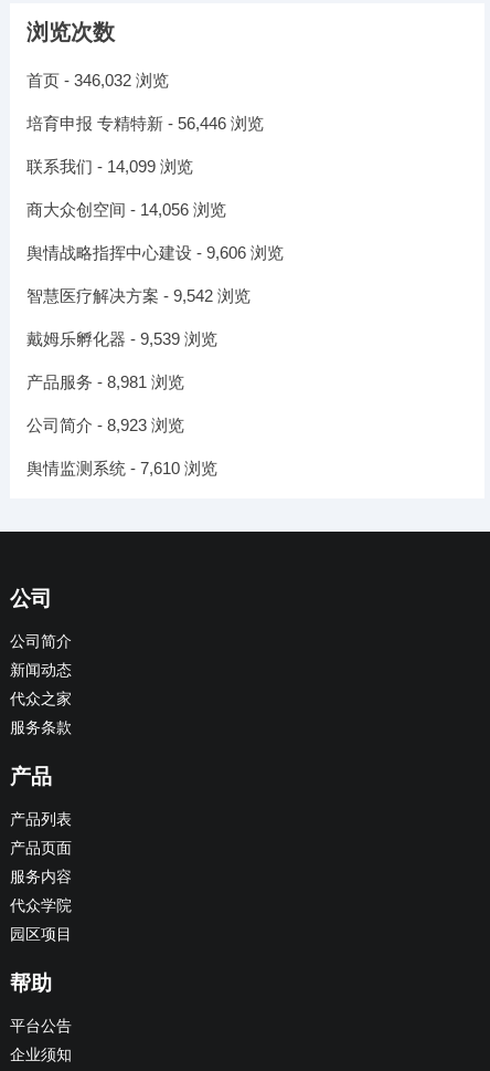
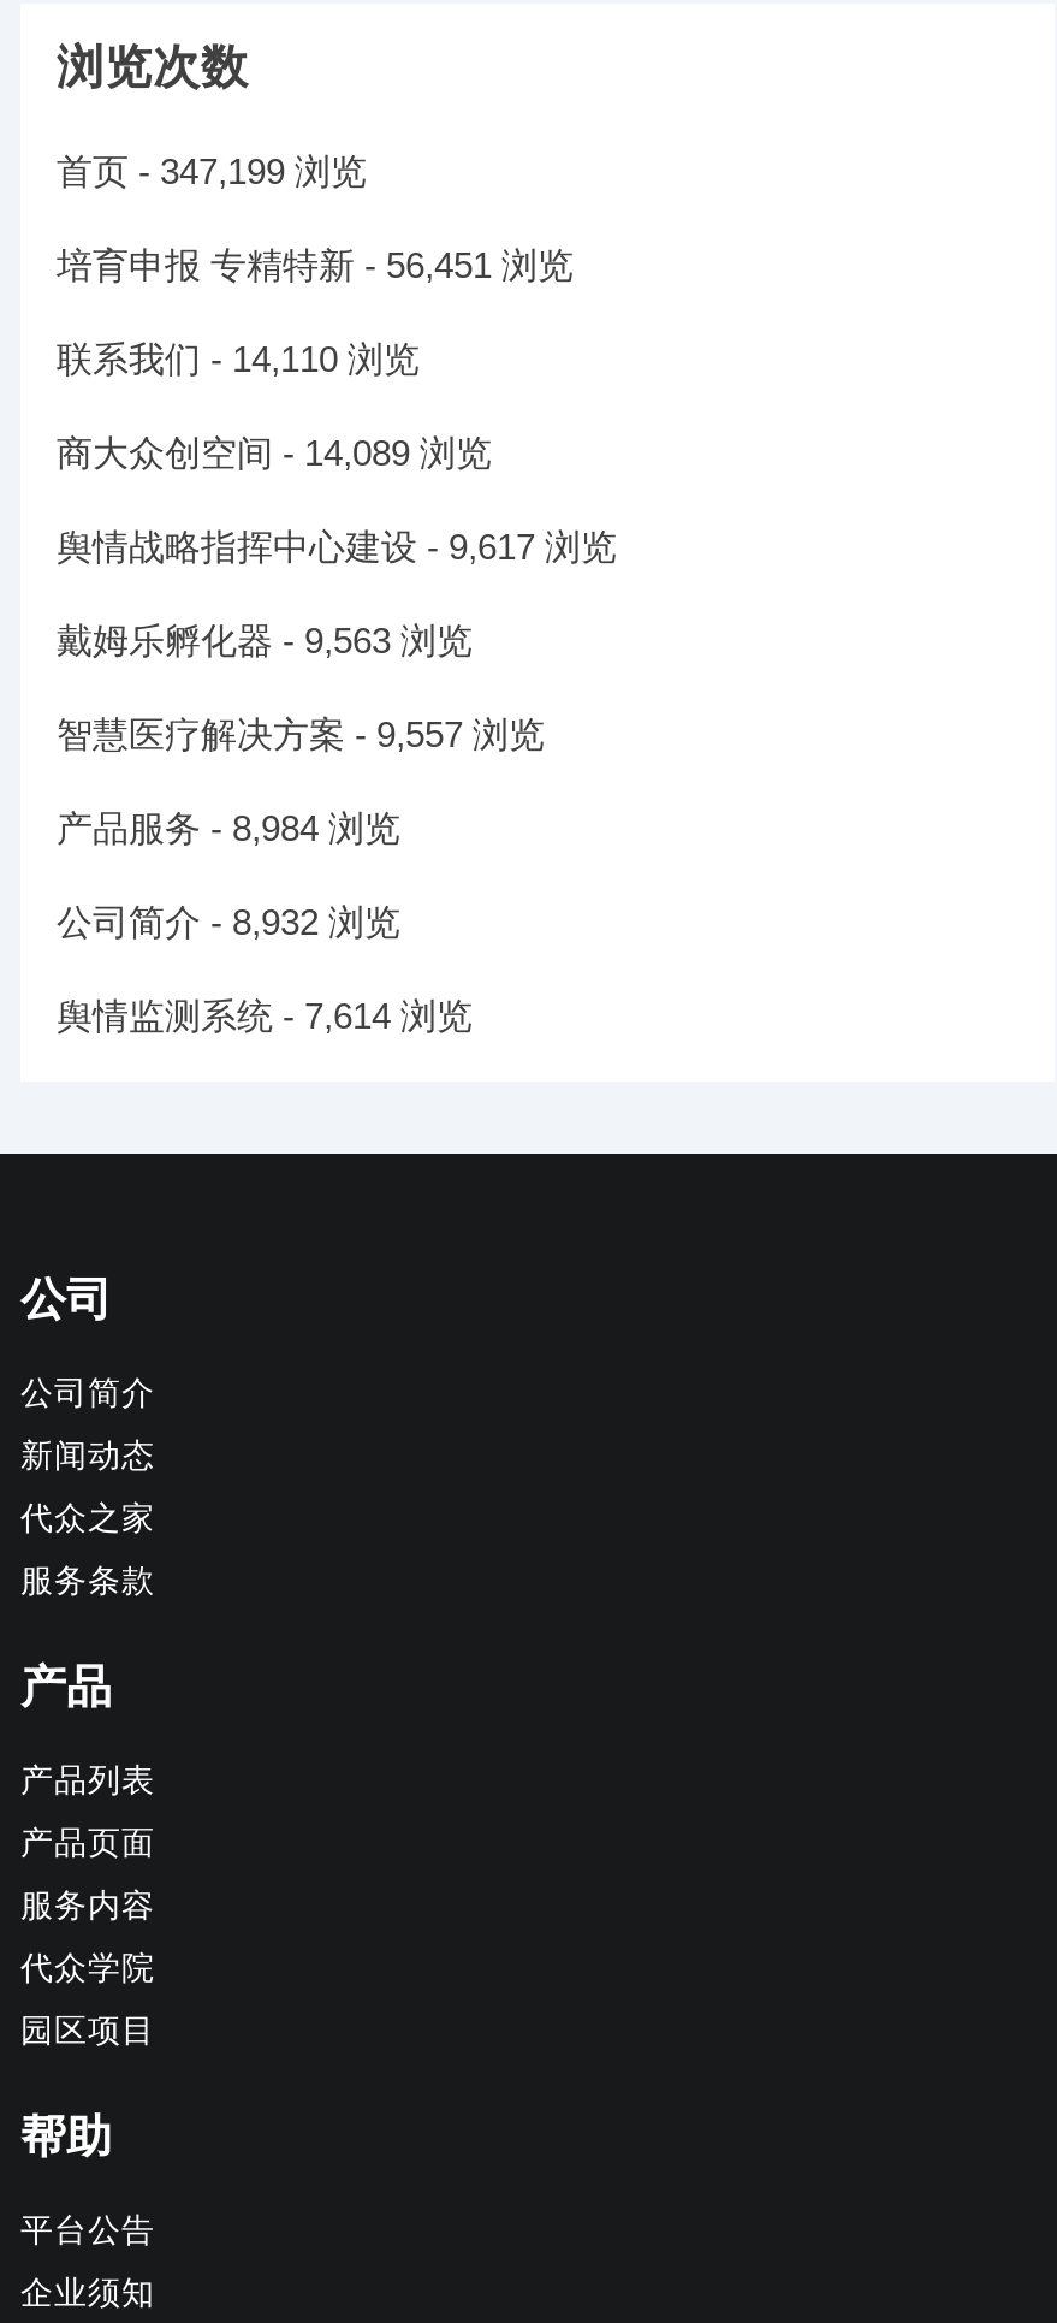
[26,71,169,90] 首页- 346,032 浏览 -> [57,150,367,191] 首页- 347,199 浏览
[26,114,264,133] 培育申报 专精特新- 56,446 浏览 -> [57,244,574,285] 培育申报 专精特新- 56,451 浏览
[26,157,193,176] 联系我们- 14,099 浏览 -> [57,338,420,379] 联系我们- 14,110 浏览
[26,200,226,219] 商大众创空间- 14,056 浏览 -> [57,432,492,473] 商大众创空间- 14,089 浏览
[26,243,284,262] 舆情战略指挥中心建设- 9,606 浏览 -> [57,526,617,567] 舆情战略指挥中心建设- 9,617 浏览
[26,286,251,305] 智慧医疗解决方案- 9,542 浏览 -> [57,620,473,660] 戴姆乐孵化器- 9,563 浏览
[26,329,217,348] 戴姆乐孵化器- 9,539 浏览 -> [57,713,545,754] 智慧医疗解决方案- 9,557 浏览
[26,372,184,391] 产品服务- 8,981 浏览 -> [57,807,400,848] 产品服务- 8,984 浏览
[26,416,184,434] 公司简介- 8,923 浏览 -> [57,901,400,942] 公司简介- 8,932 浏览
[26,459,217,477] 舆情监测系统- 7,610 浏览 -> [57,995,473,1036] 舆情监测系统- 7,614 浏览

